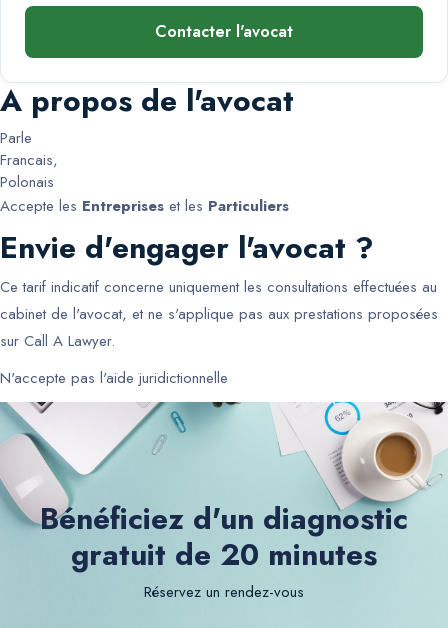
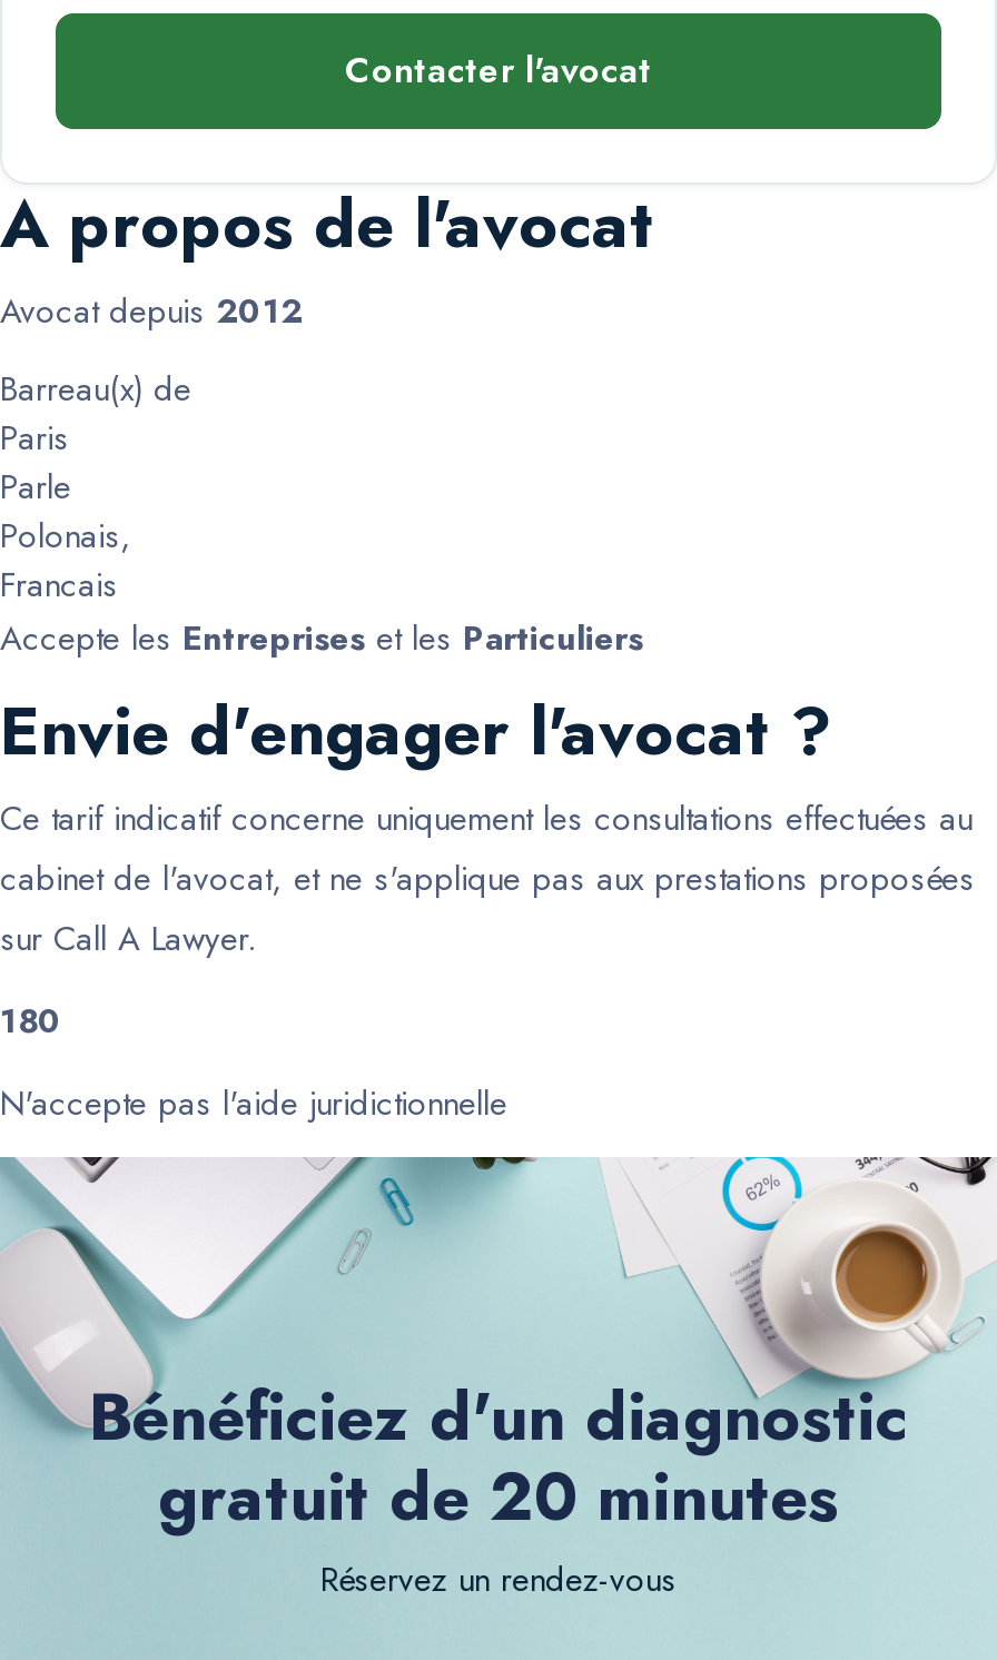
none -> [0,287,303,463] Avocat depuis 2012 | Barreau(x) de | Paris
[0,149,58,193] Francais, | Polonais -> [0,512,131,610] Polonais, | Francais
none -> [0,997,62,1046] 180

